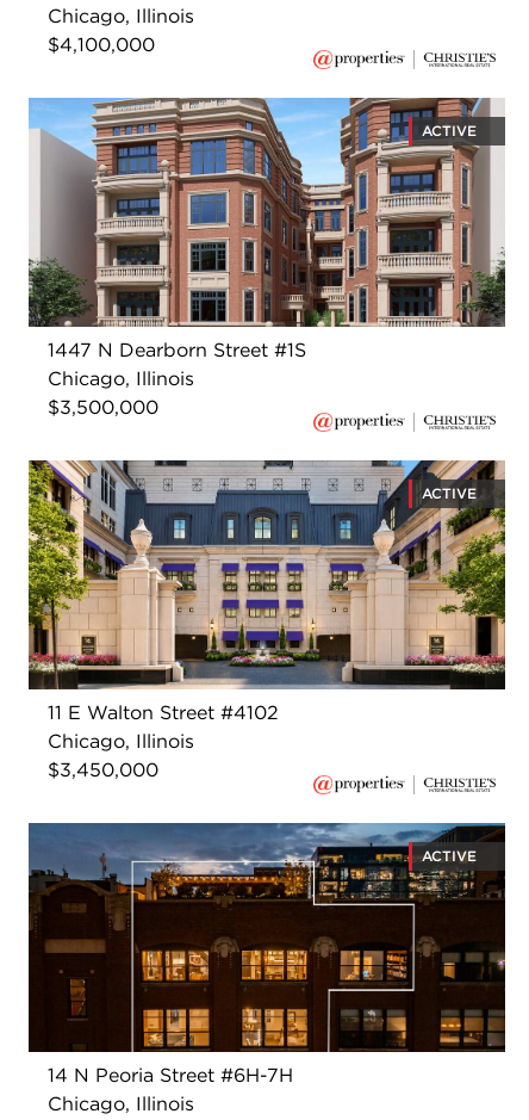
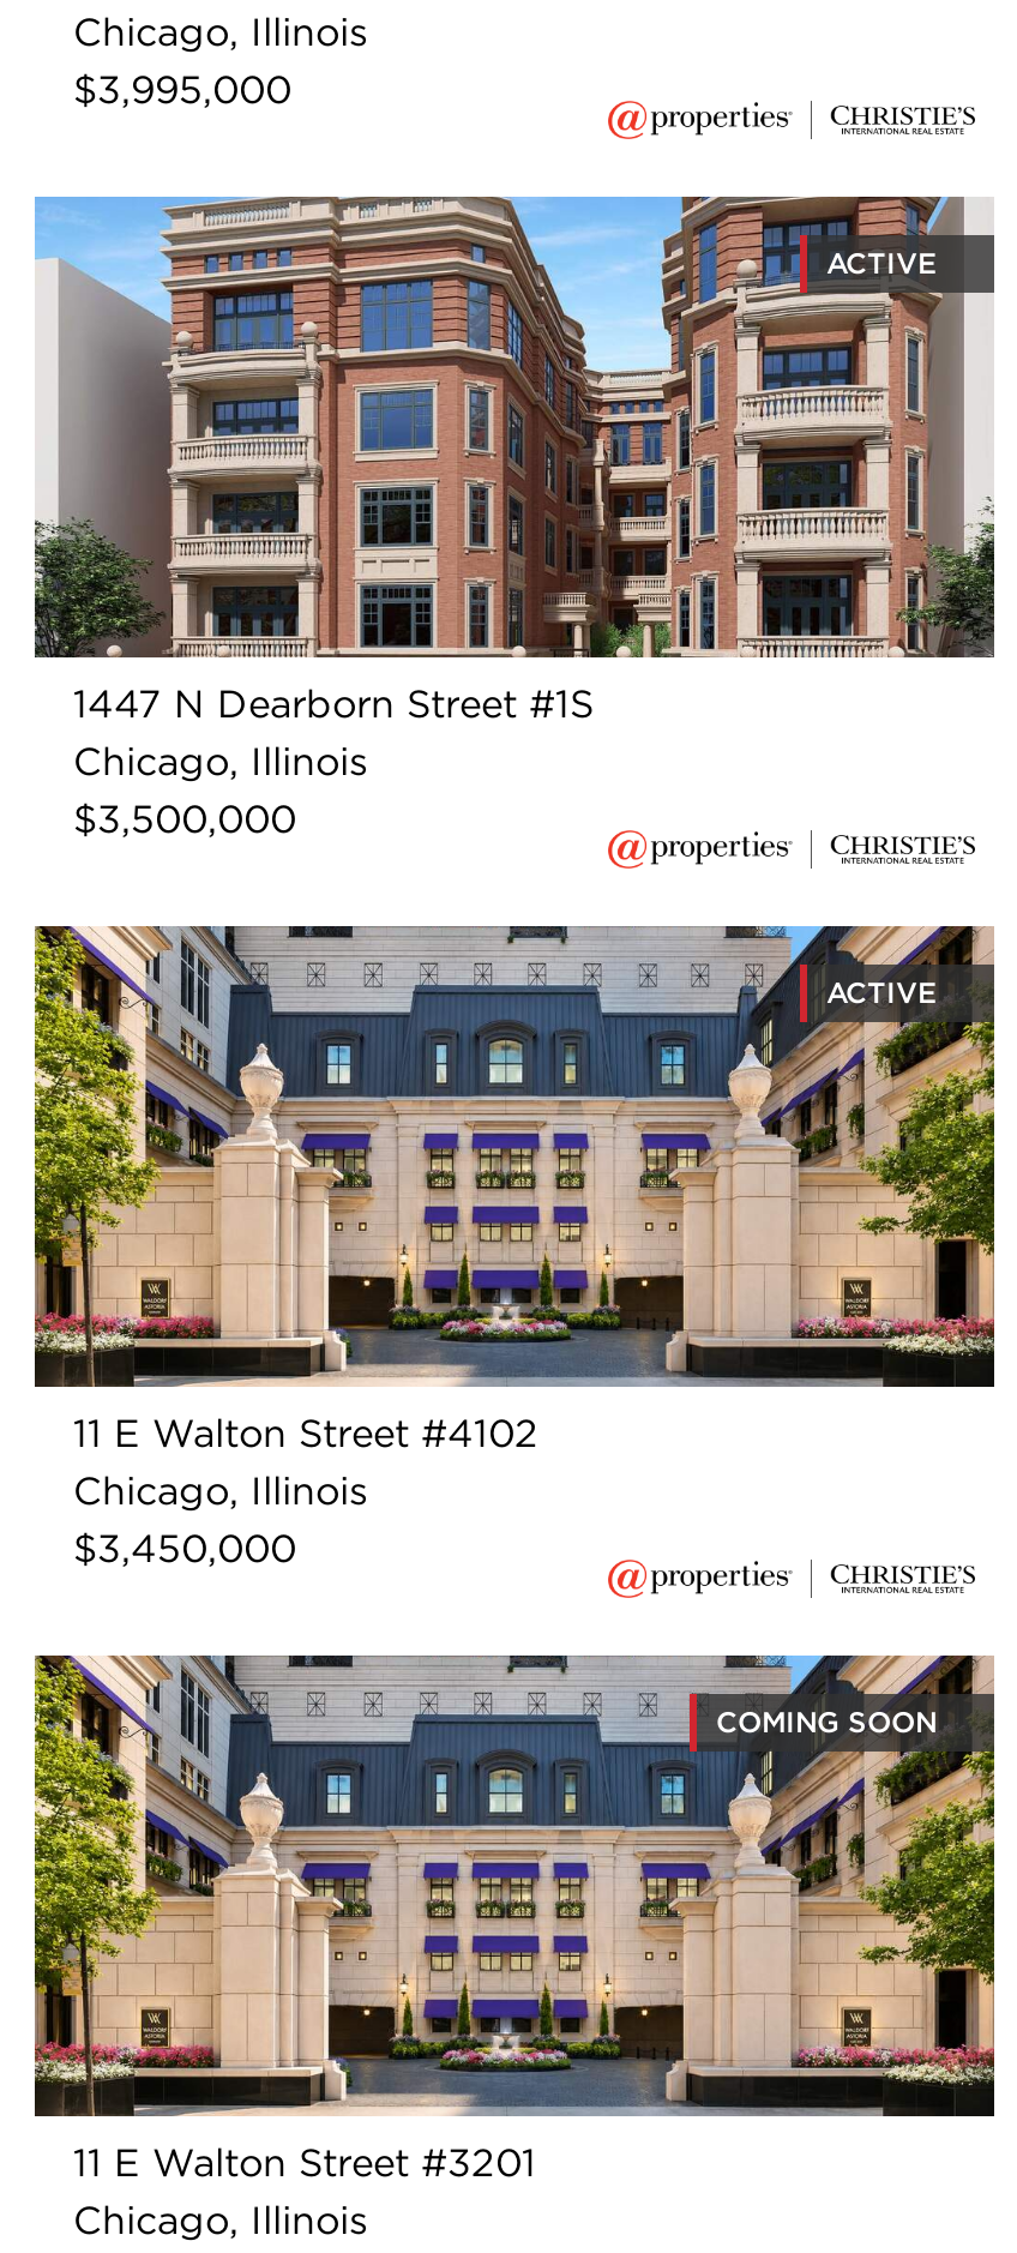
[48,33,155,56] $4,100,000 -> [73,67,291,113] $3,995,000
[27,822,506,1053] [image] | ACTIVE -> [32,1653,997,2119] [image] | COMING SOON
[48,1064,293,1087] 14 N Peoria Street #6H-7H -> [73,2140,536,2186] 11 E Walton Street #3201

